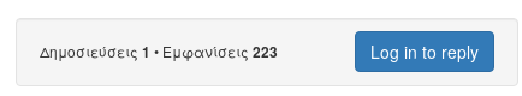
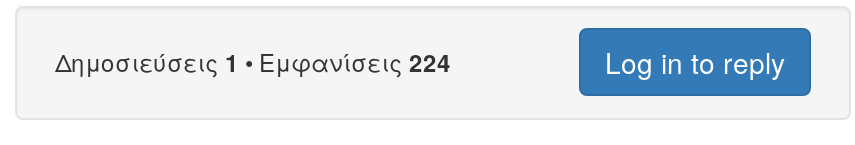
[40,41,278,62] Δημοσιεύσεις 1 • Εμφανίσεις 223 -> [55,44,451,80] Δημοσιεύσεις 1 • Εμφανίσεις 224

